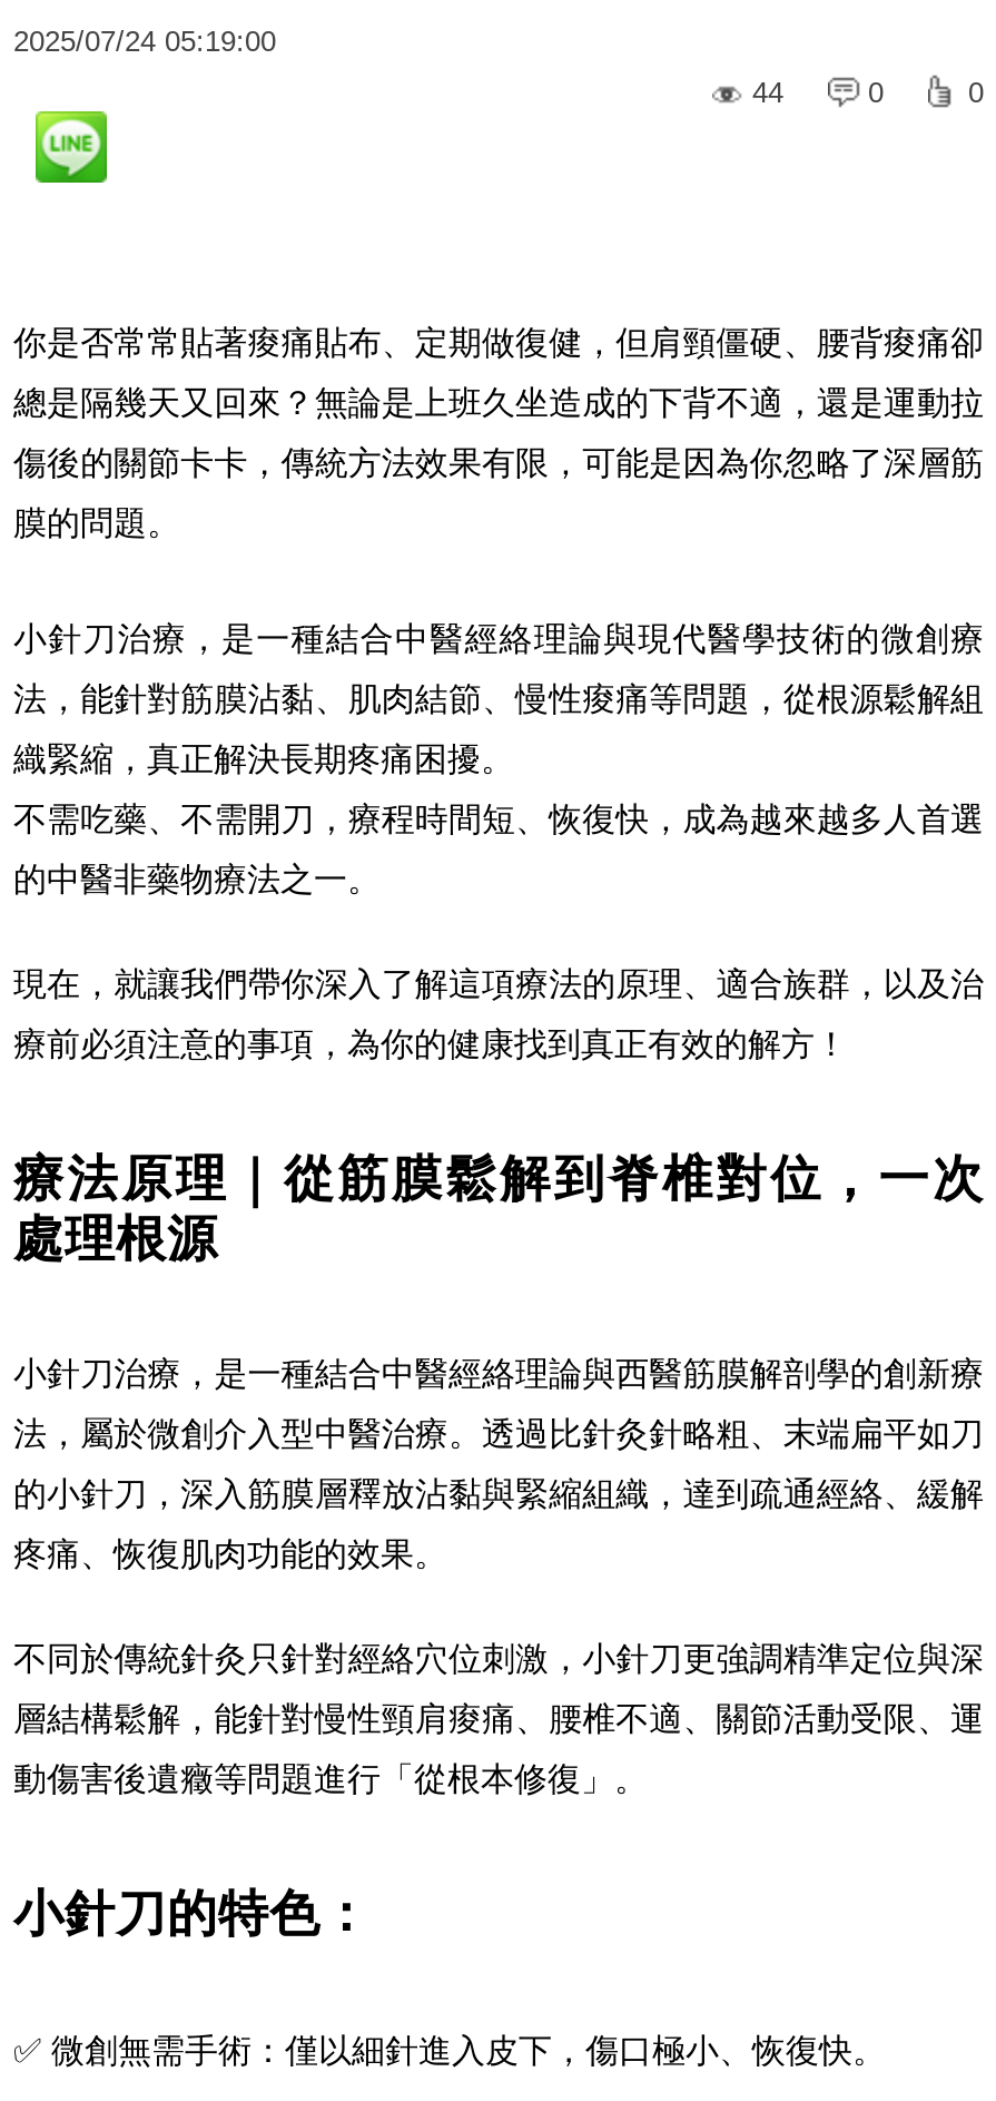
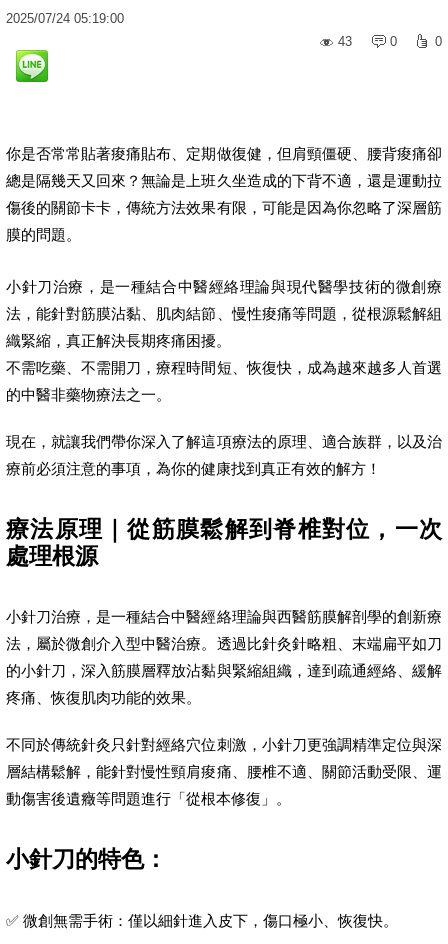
[752,76,783,109] 44 -> [338,34,352,49] 43

